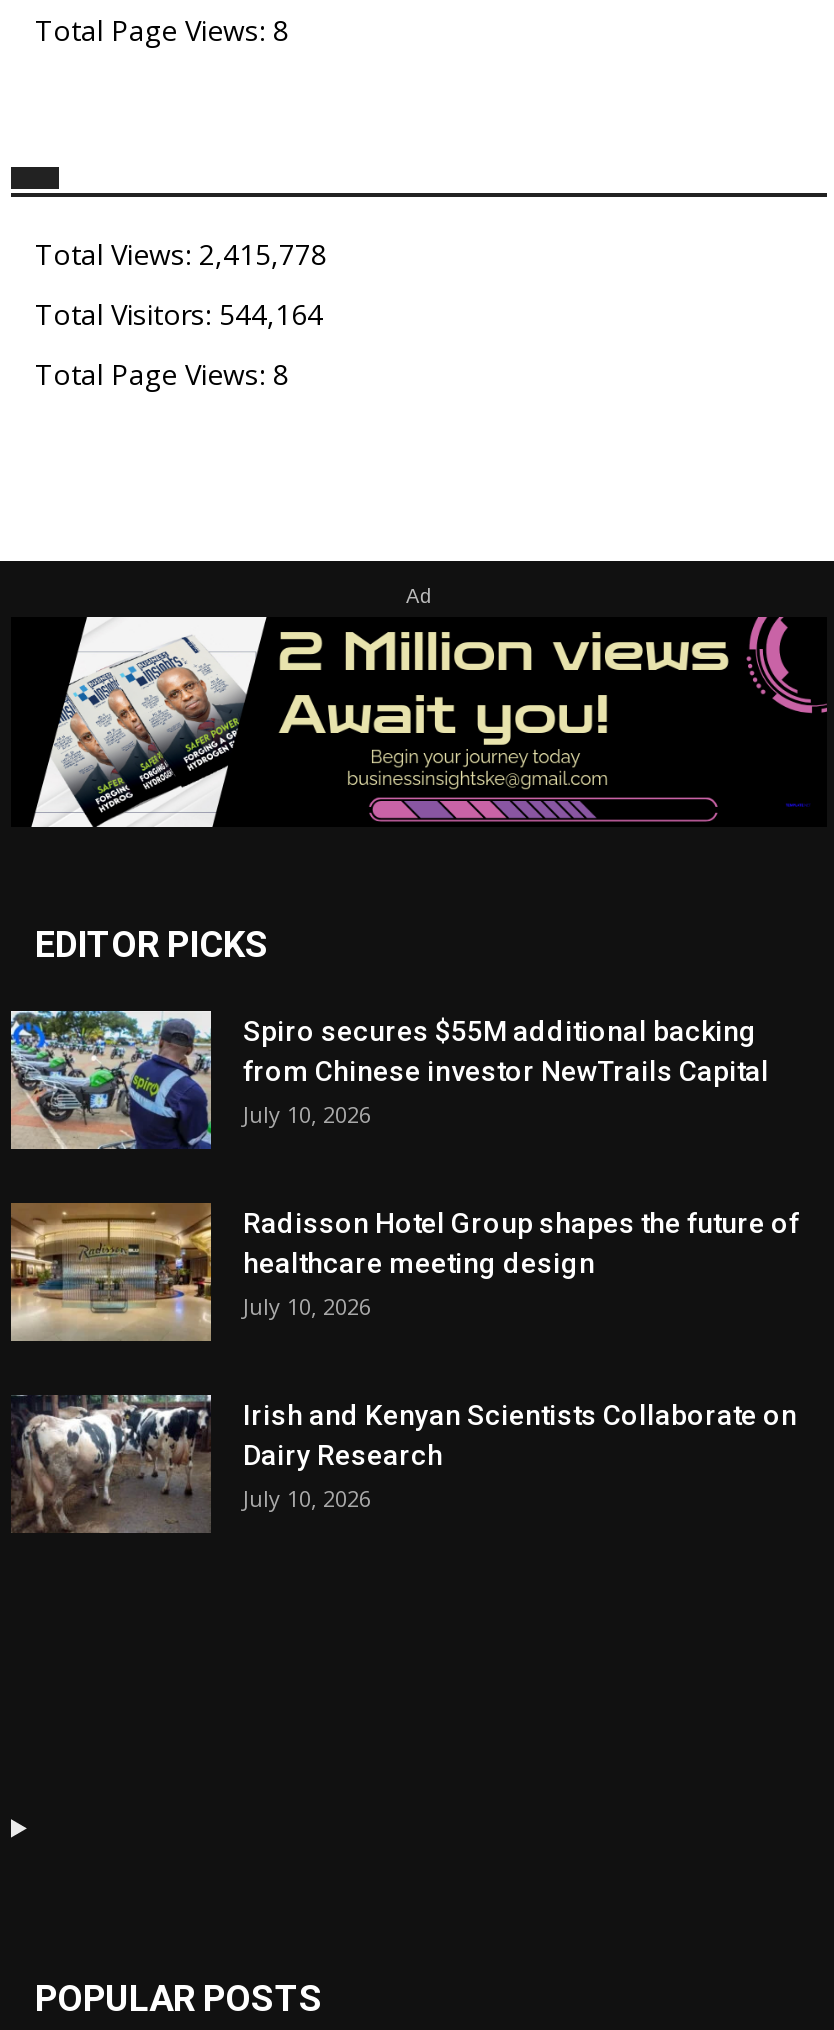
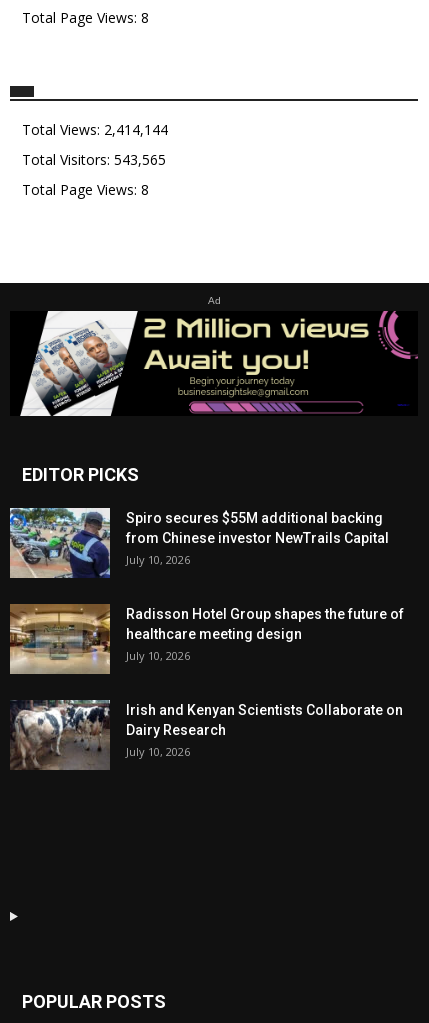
[35,235,327,273] Total Views: 2,415,778 -> [22,120,168,139] Total Views: 2,414,144
[35,295,323,333] Total Visitors: 544,164 -> [22,150,166,169] Total Visitors: 543,565

